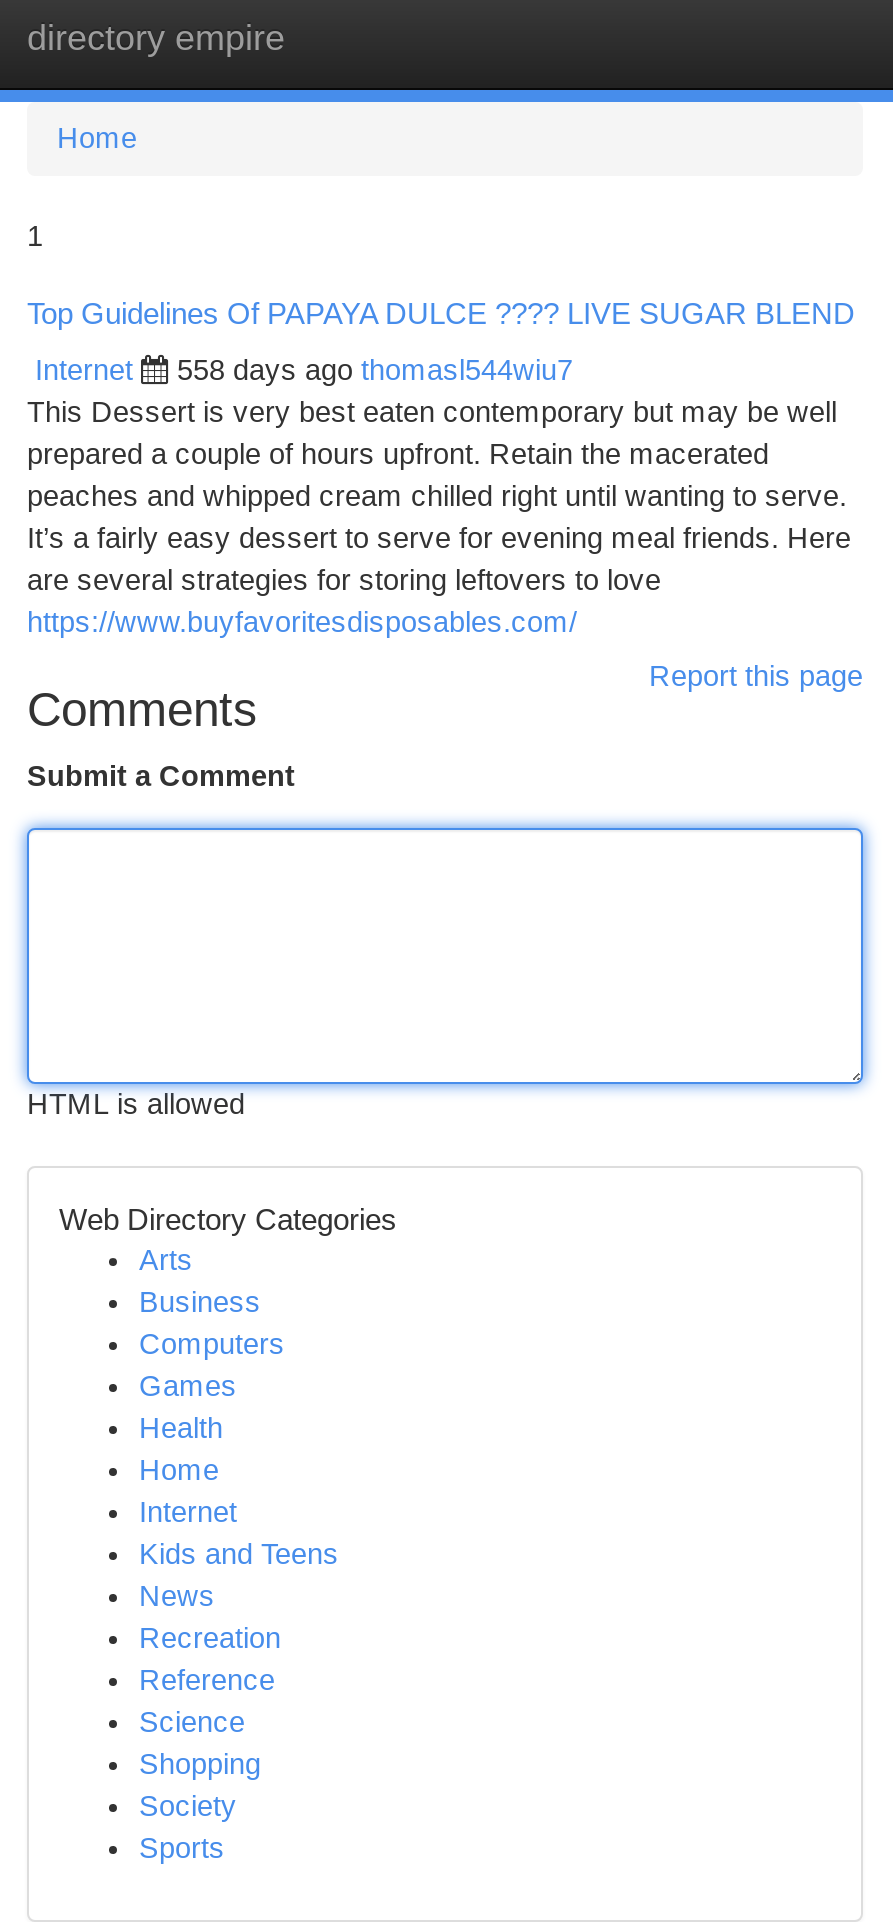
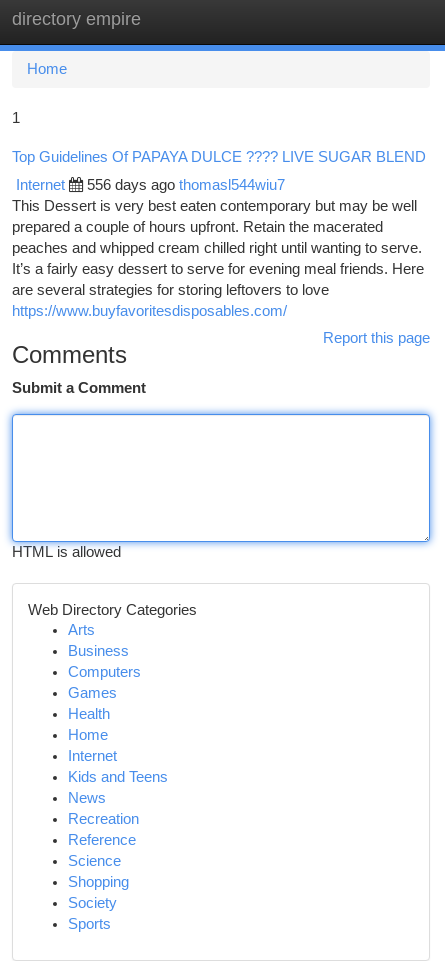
[177,354,573,386] 558 days ago thomasl544wiu7 -> [87,177,285,193] 556 days ago thomasl544wiu7

